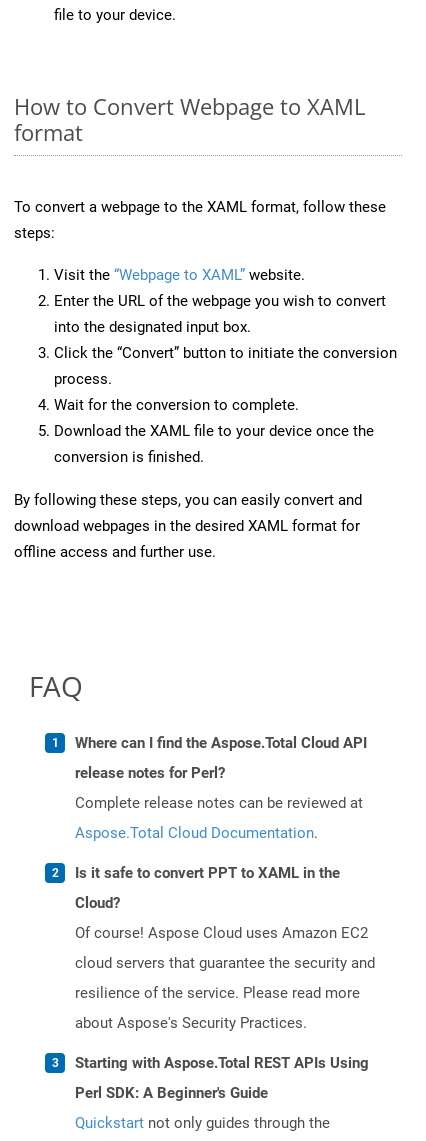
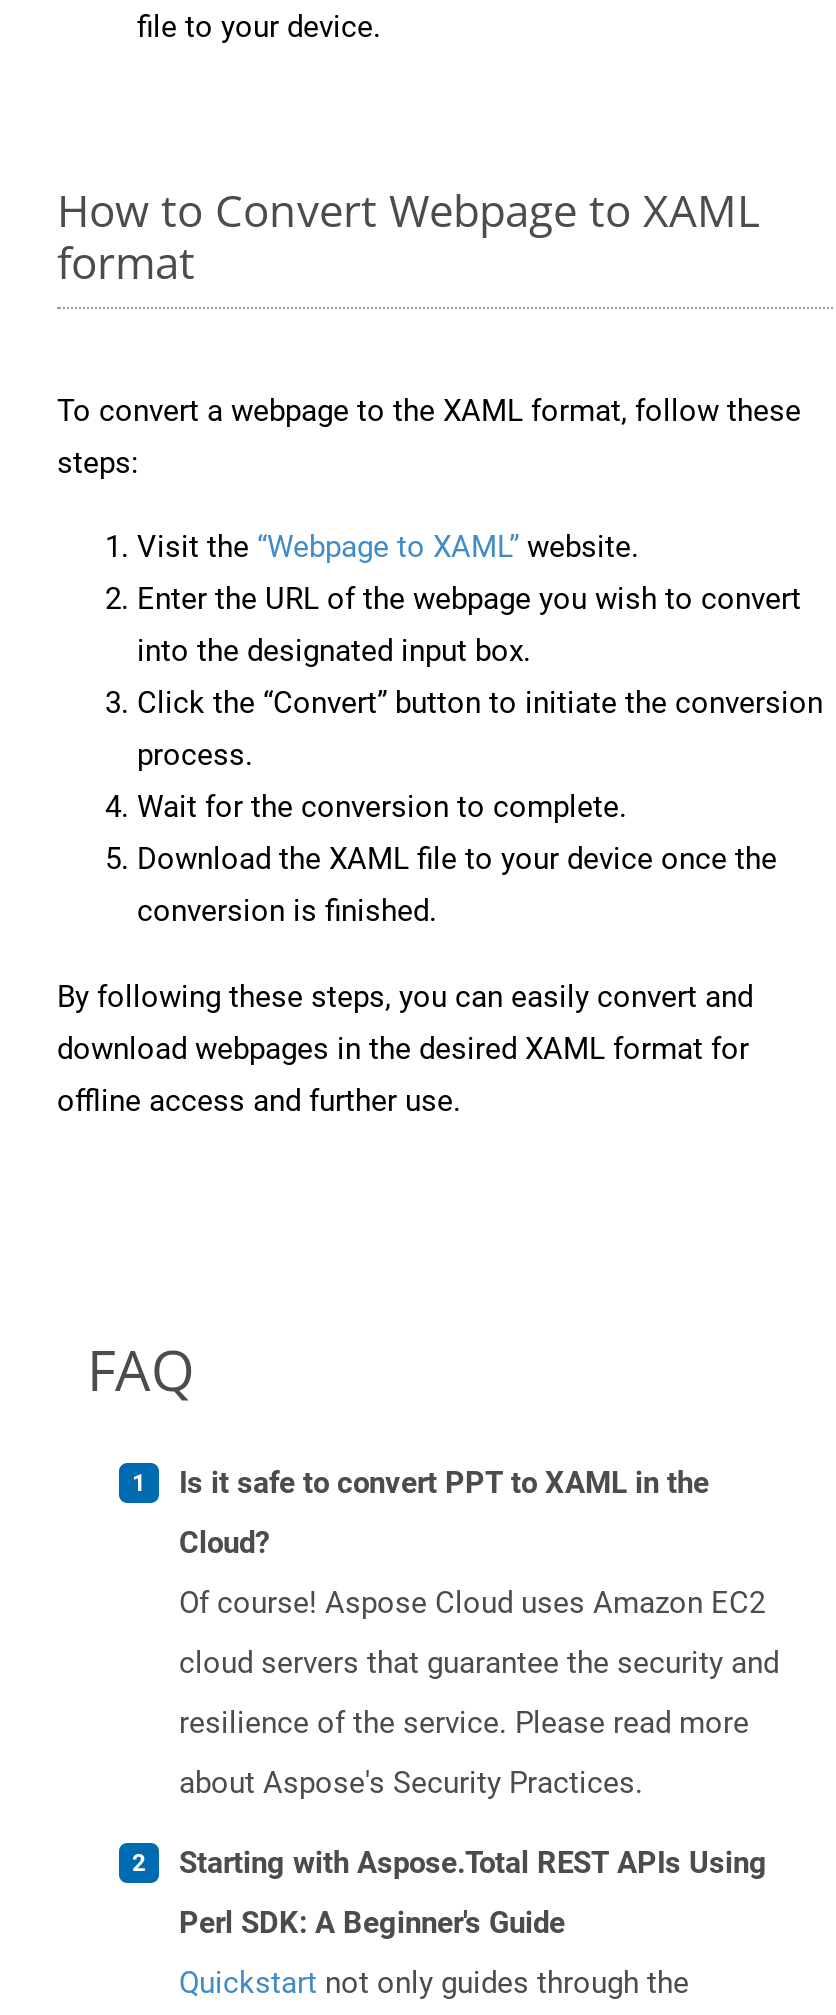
[75,734,367,842] Where can I find the Aspose.Total Cloud API | release notes for Perl? | Complete release notes can be reviewed at | Aspose.Total Cloud Documentation. -> none

